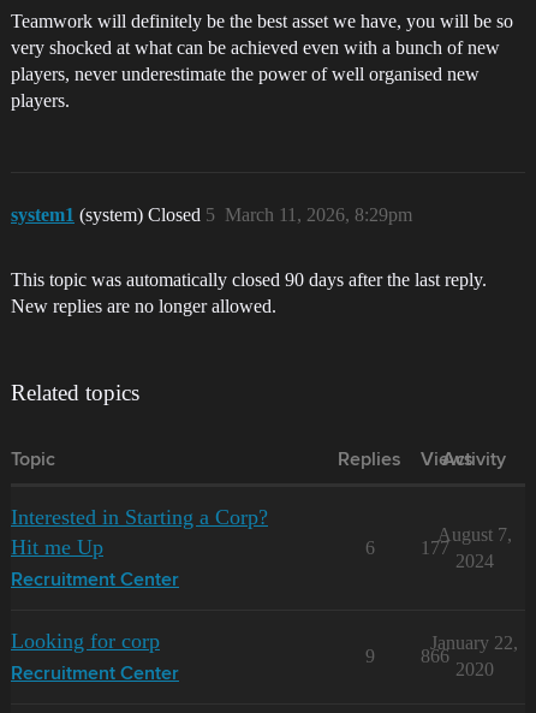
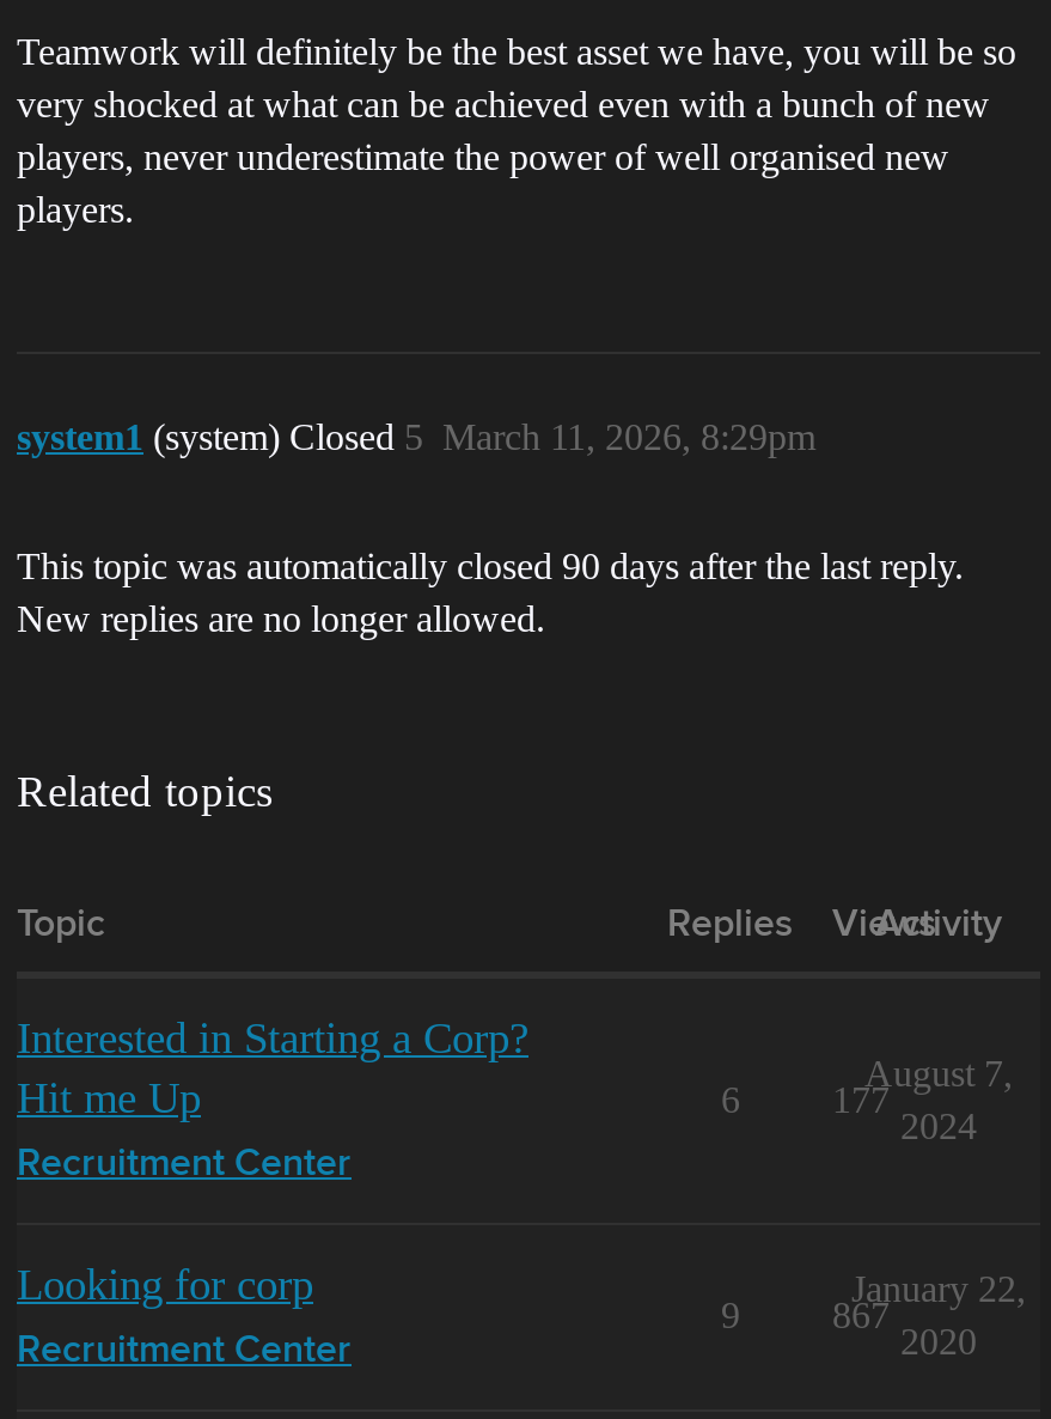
[421,646,449,666] 866 -> [832,1295,890,1335] 867

